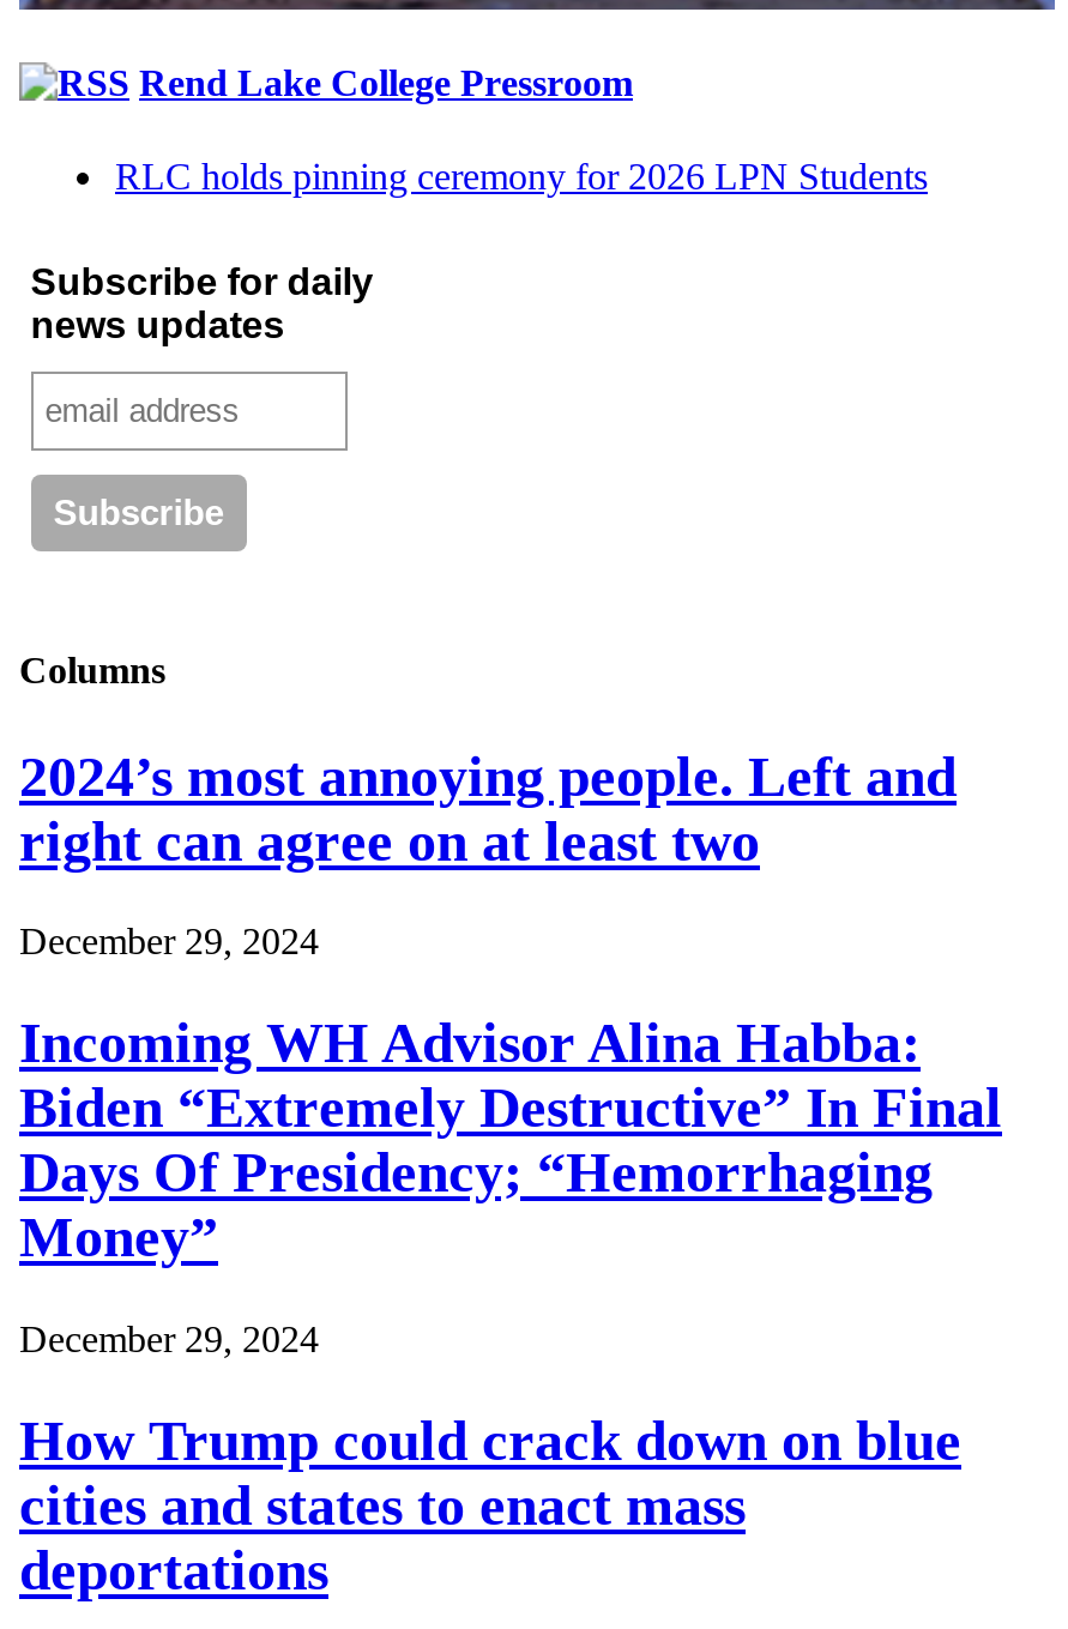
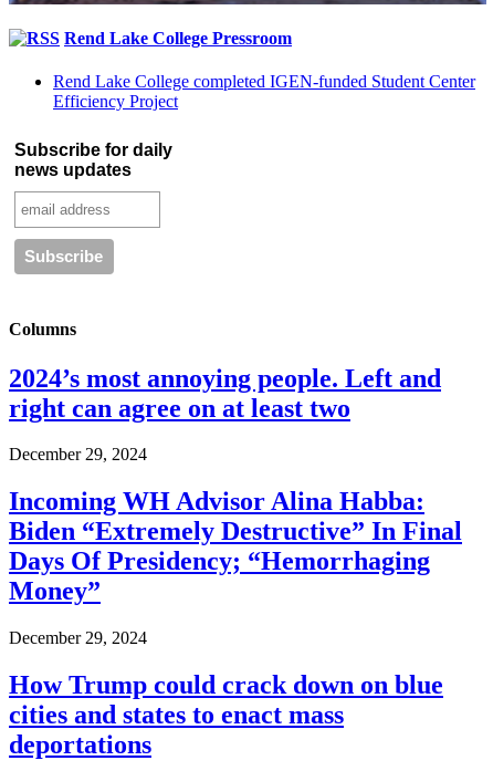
[115,156,928,197] RLC holds pinning ceremony for 2026 LPN Students -> [53,72,475,111] Rend Lake College completed IGEN-funded Student Center | Efficiency Project

